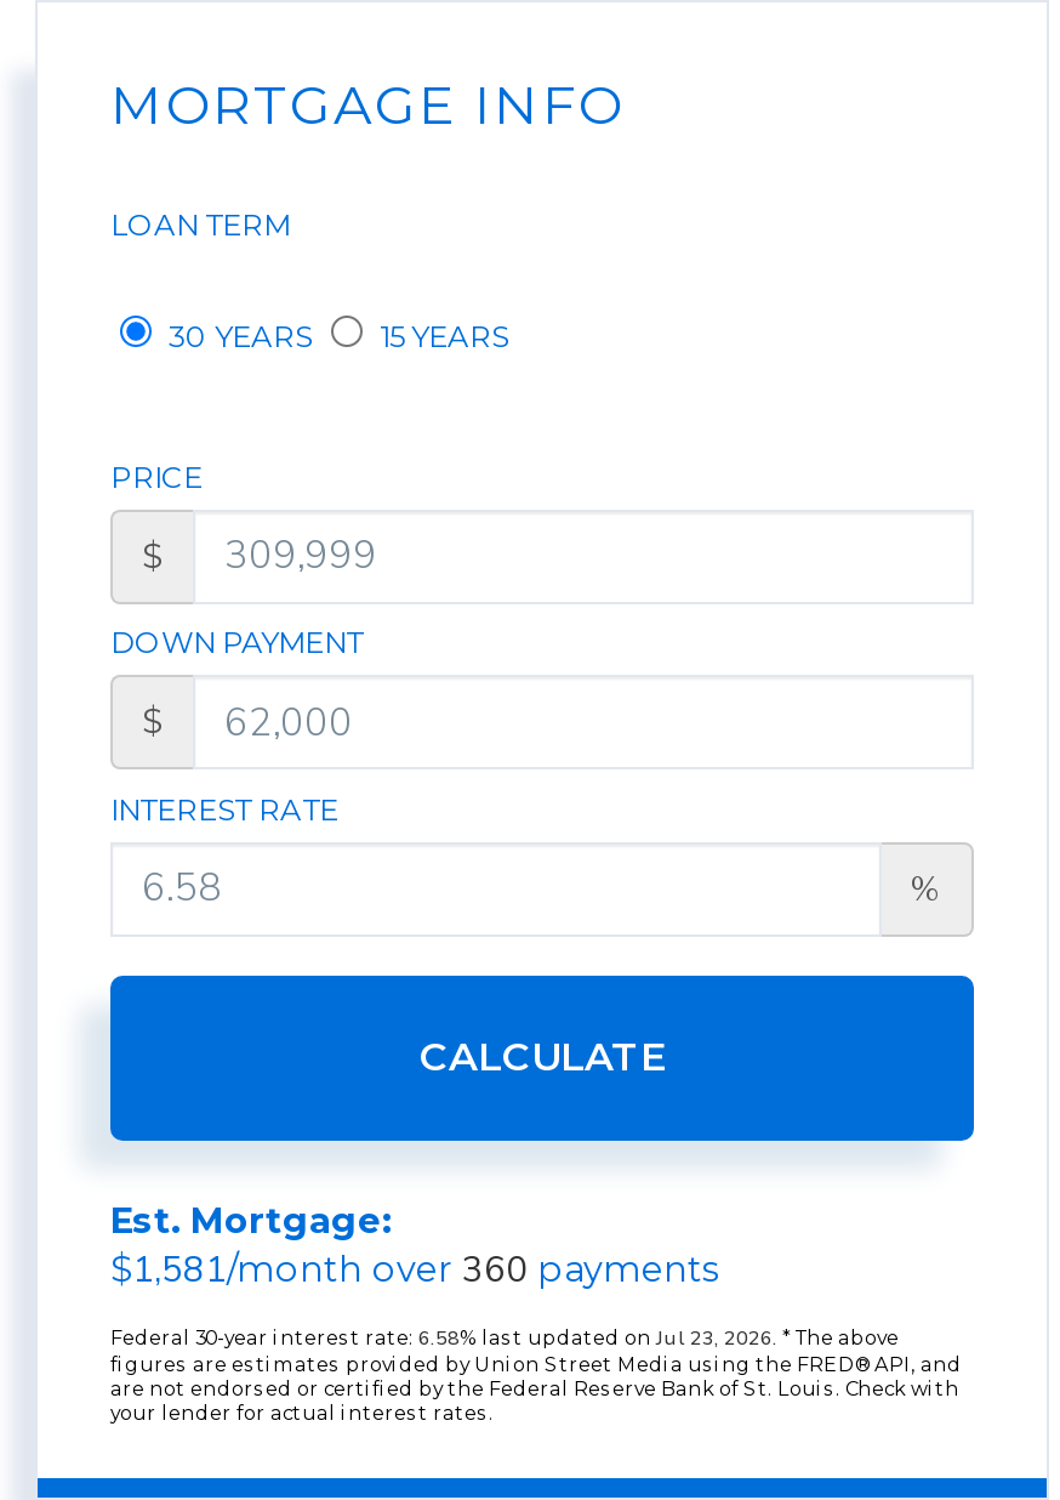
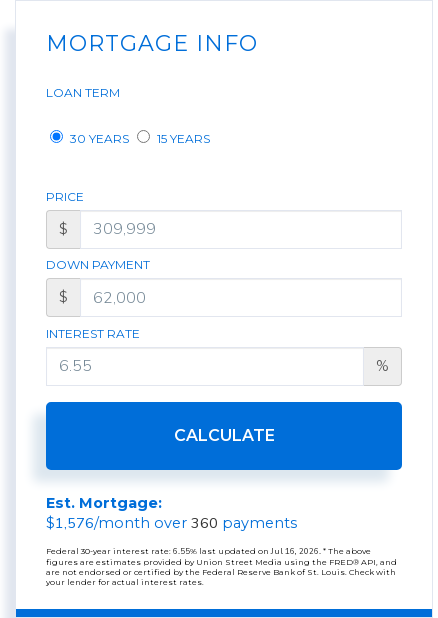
[110,1246,719,1295] $1,581/month over 360 payments -> [46,513,297,533] $1,576/month over 360 payments
[110,1326,899,1353] Federal 30-year interest rate: 6.58% last updated on Jul 23, 2026. * The above -> [46,546,371,557] Federal 30-year interest rate: 6.55% last updated on Jul 16, 2026. * The above

